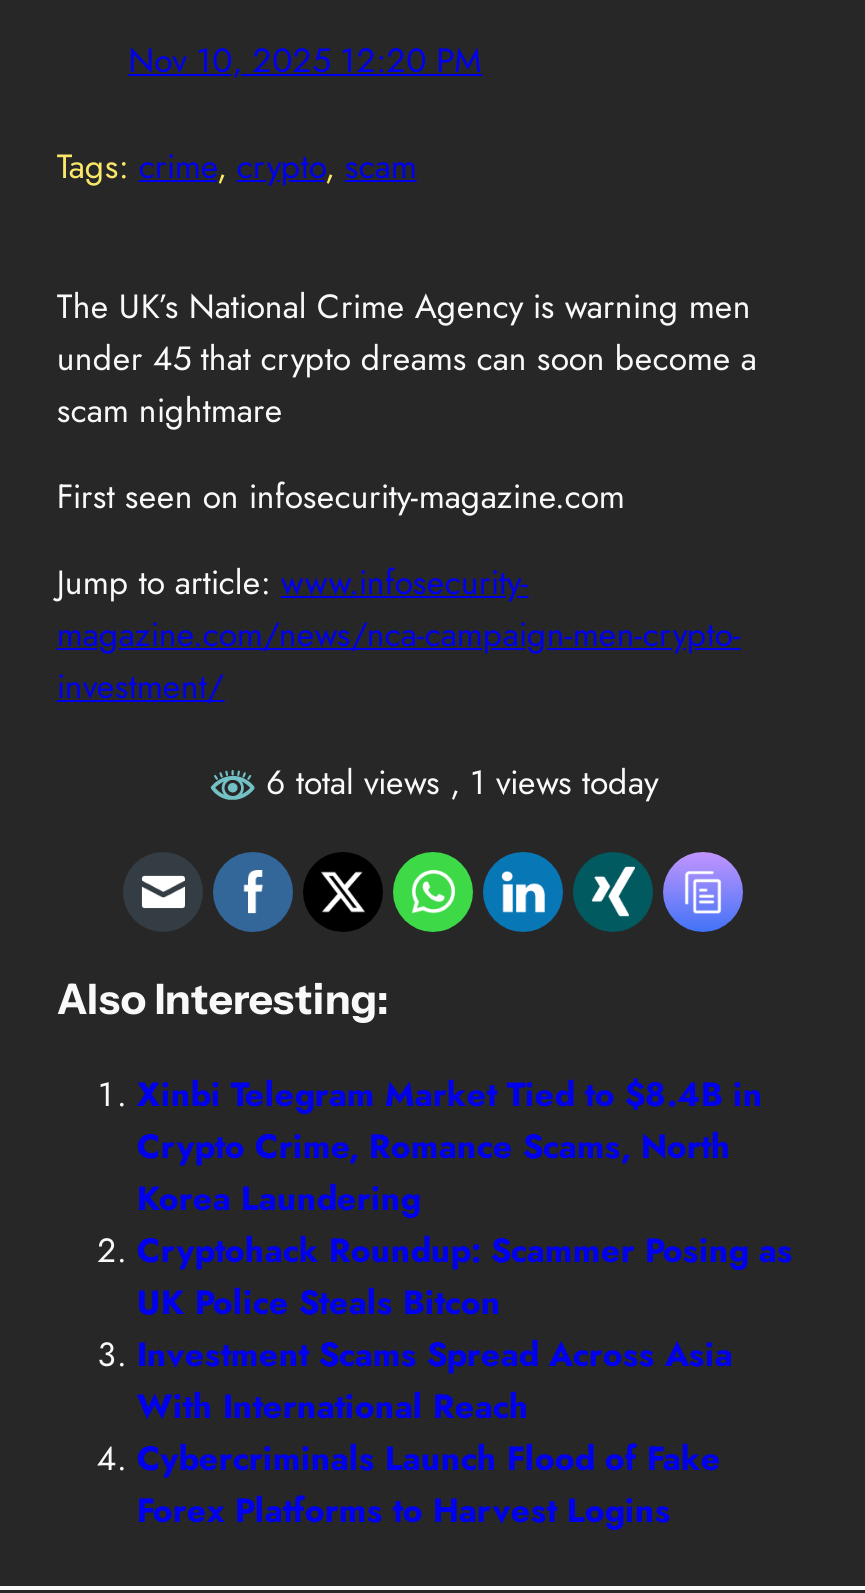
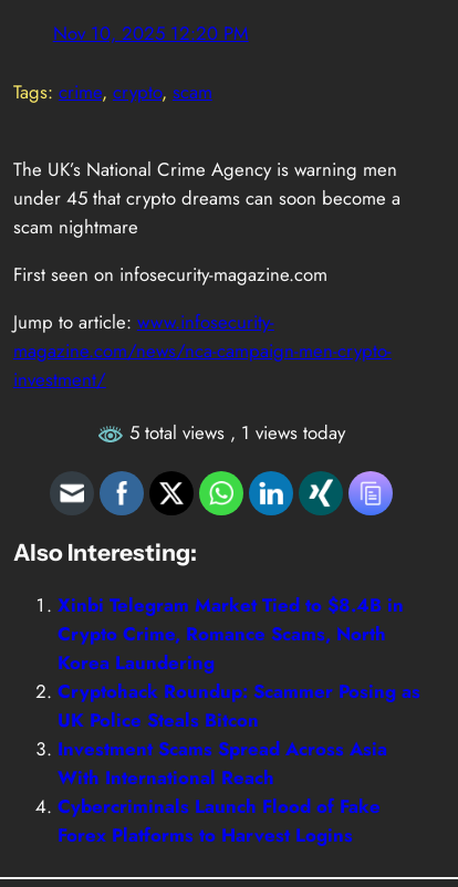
[256,757,658,805] 6 total views, 1 views today -> [124,419,345,445] 5 total views, 1 views today

